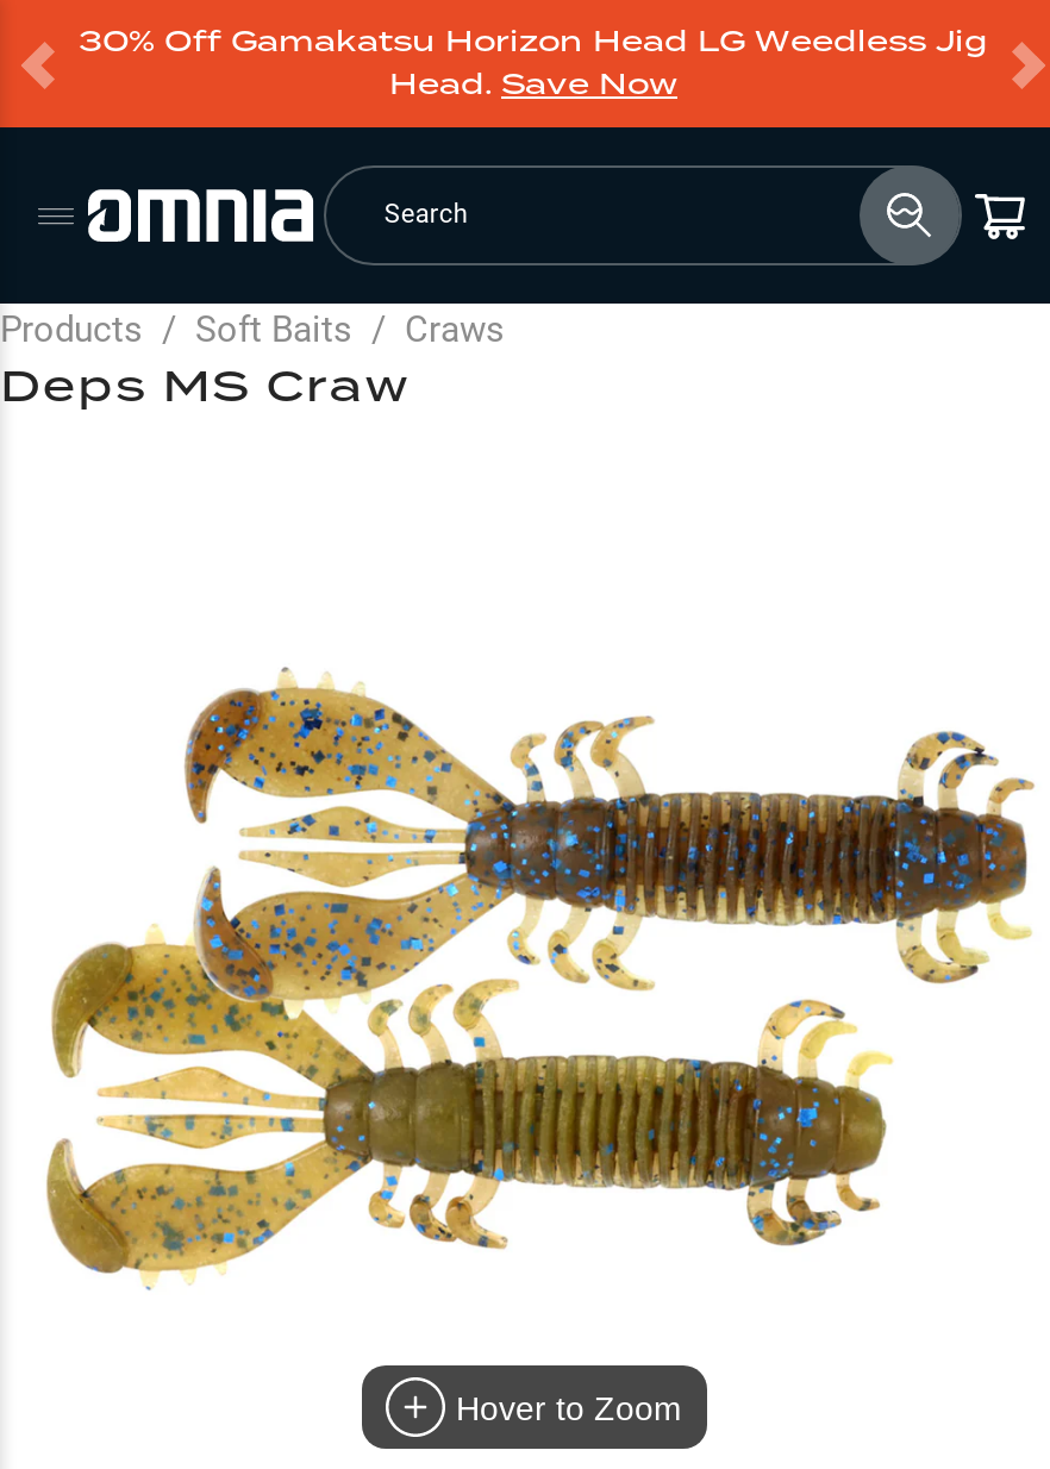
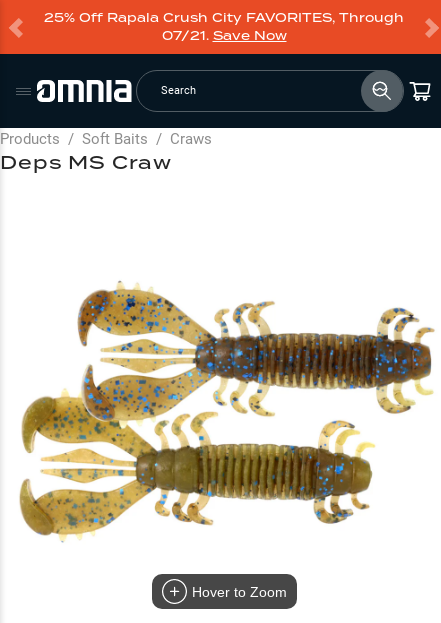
[79,20,988,104] 30% Off Gamakatsu Horizon Head LG Weedless Jig | Head. Save Now -> [44,9,404,44] 25% Off Rapala Crush City FAVORITES, Through | 07/21. Save Now

